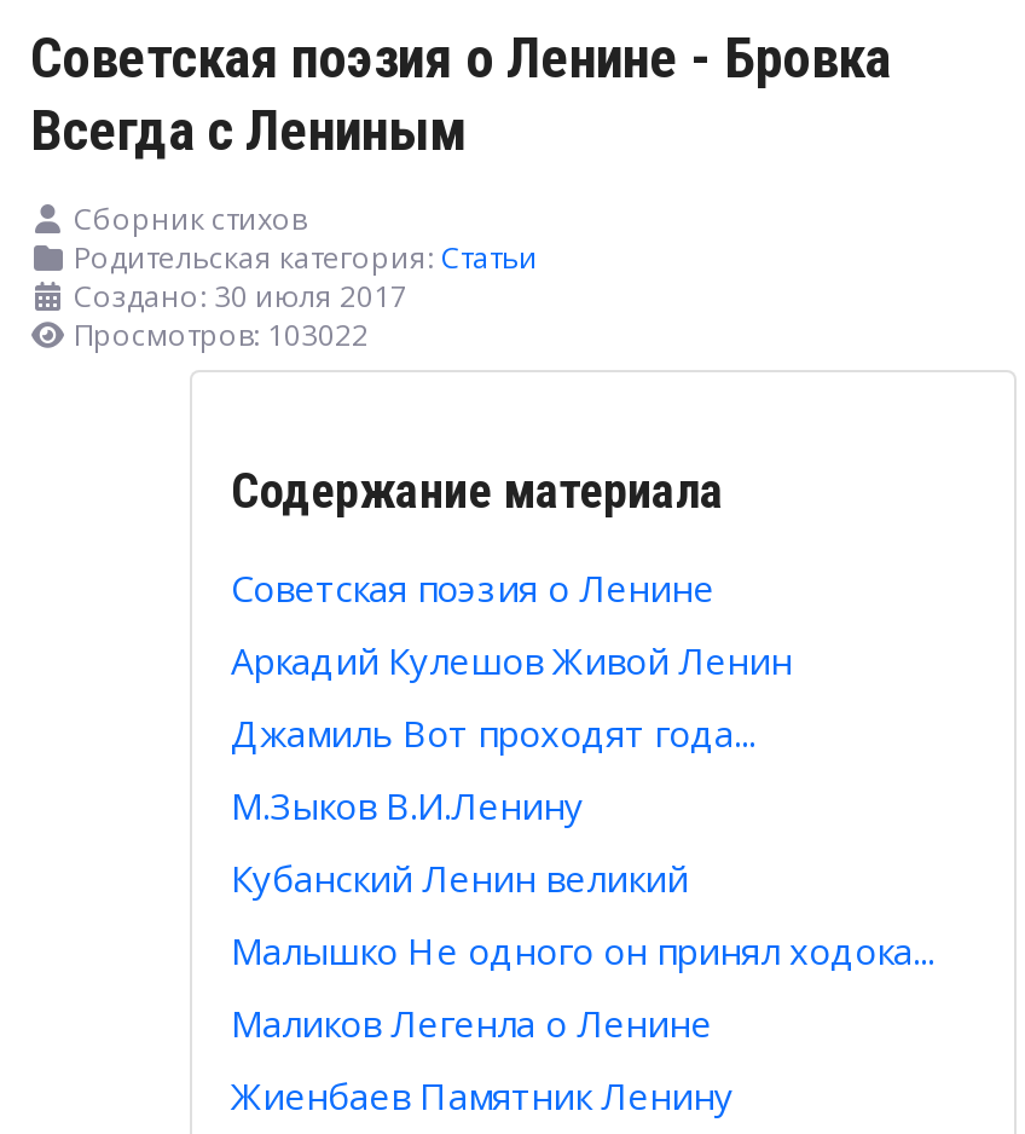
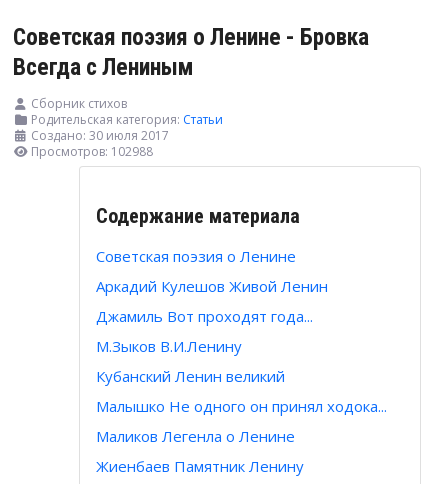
[74,314,369,355] Просмотров: 103022 -> [31,143,153,160] Просмотров: 102988

